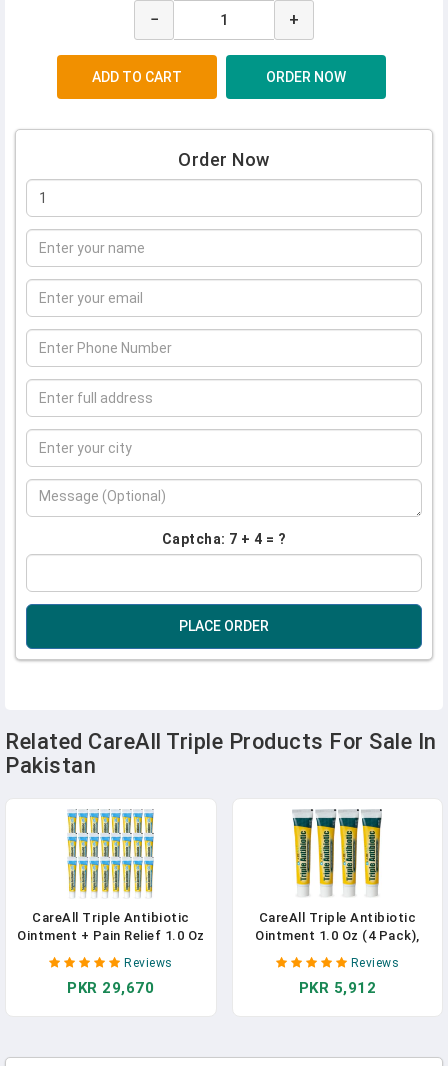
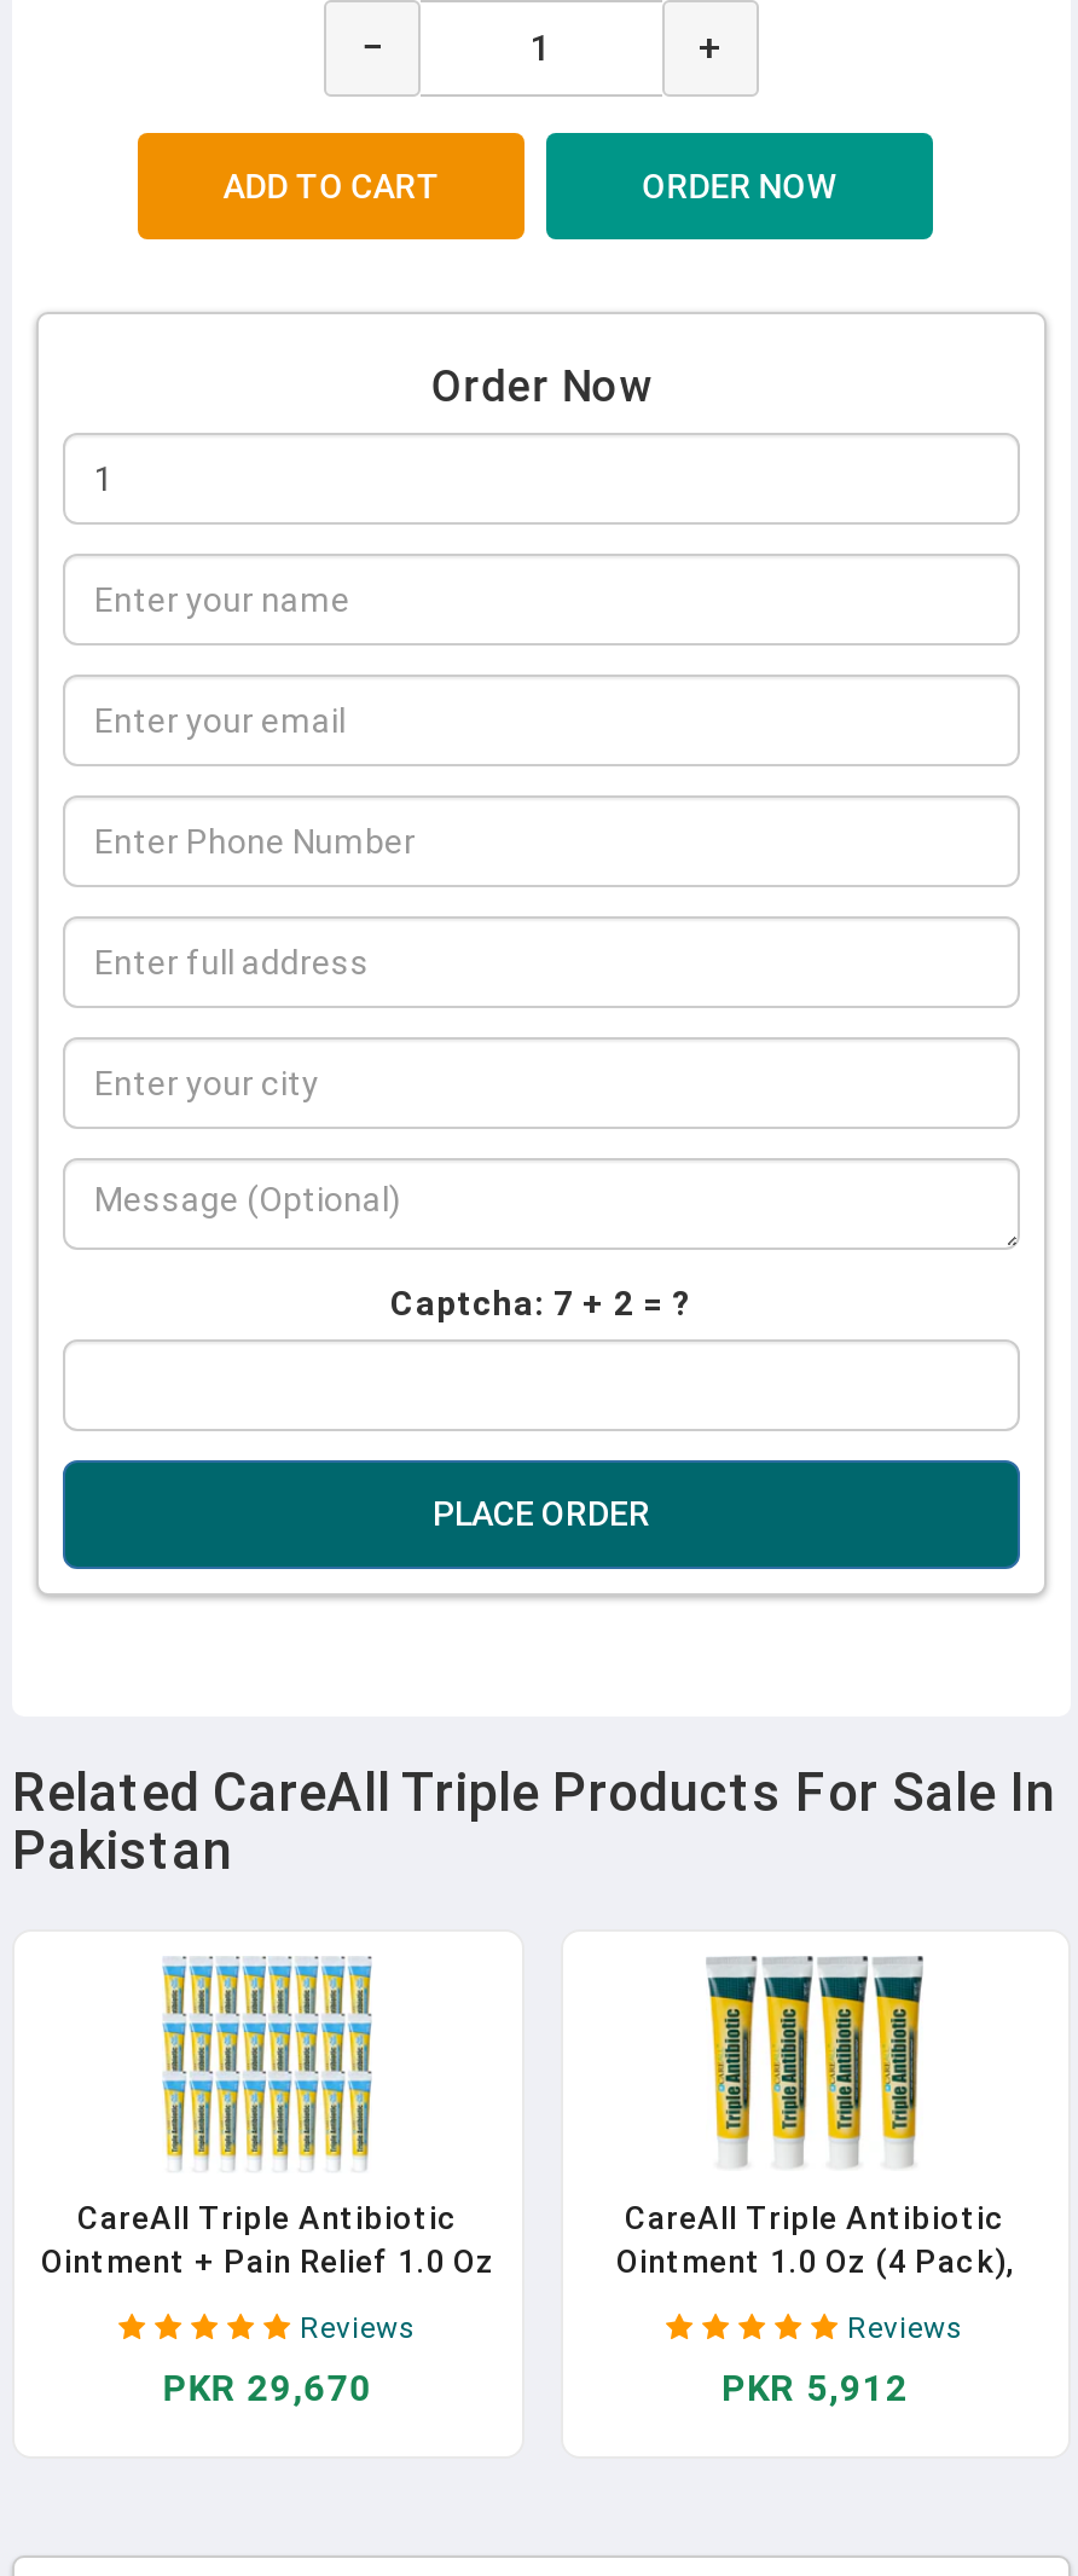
[161,531,286,547] Captcha: 7 + 4 = ? -> [390,1283,692,1322] Captcha: 7 + 2 = ?

